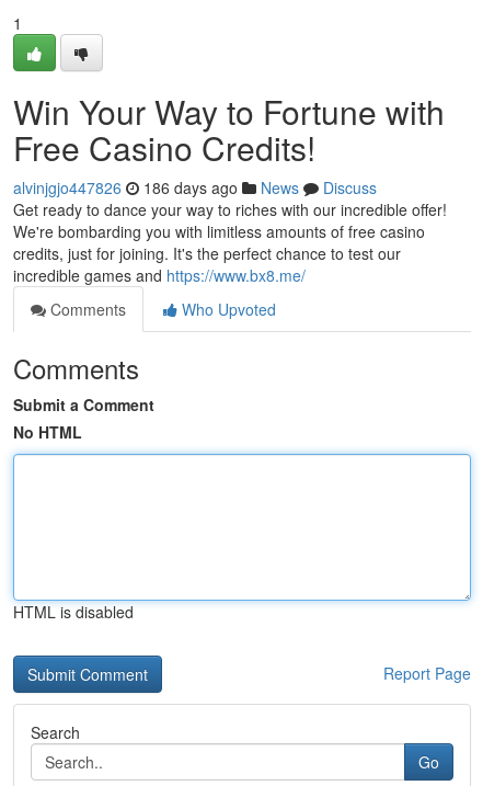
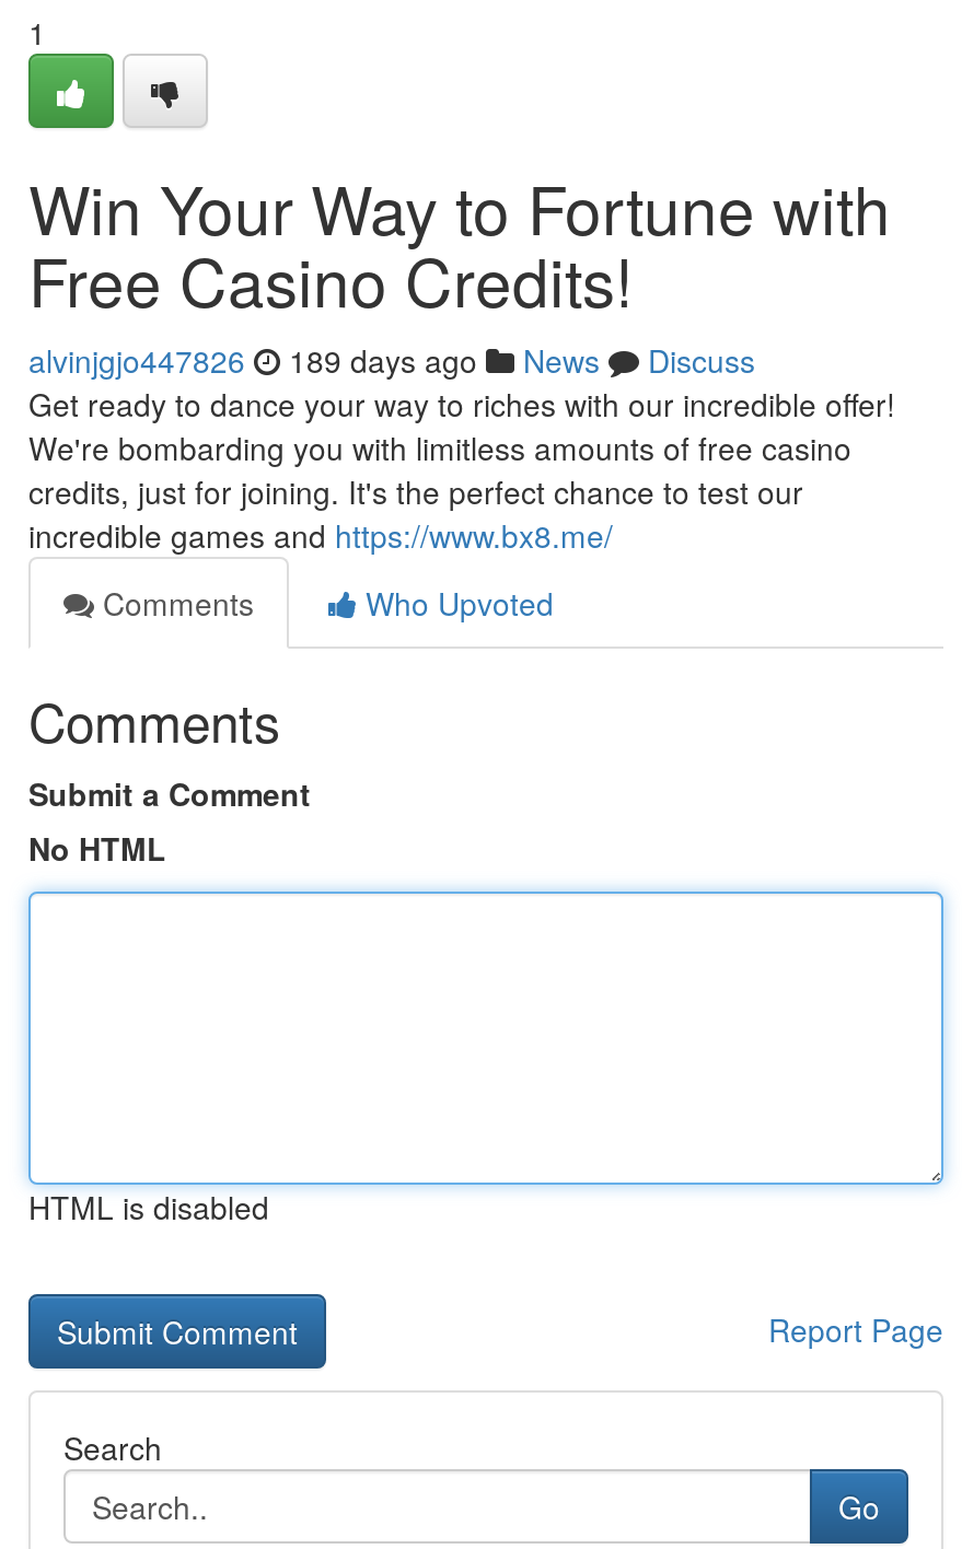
[13,176,377,198] alvinjgjo447826 186 days ago News Discuss -> [28,338,755,382] alvinjgjo447826 189 days ago News Discuss

